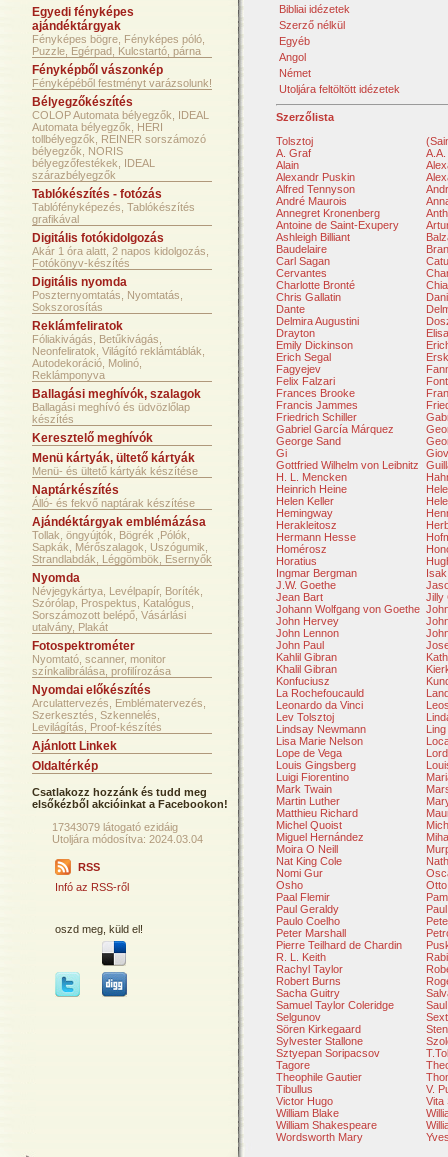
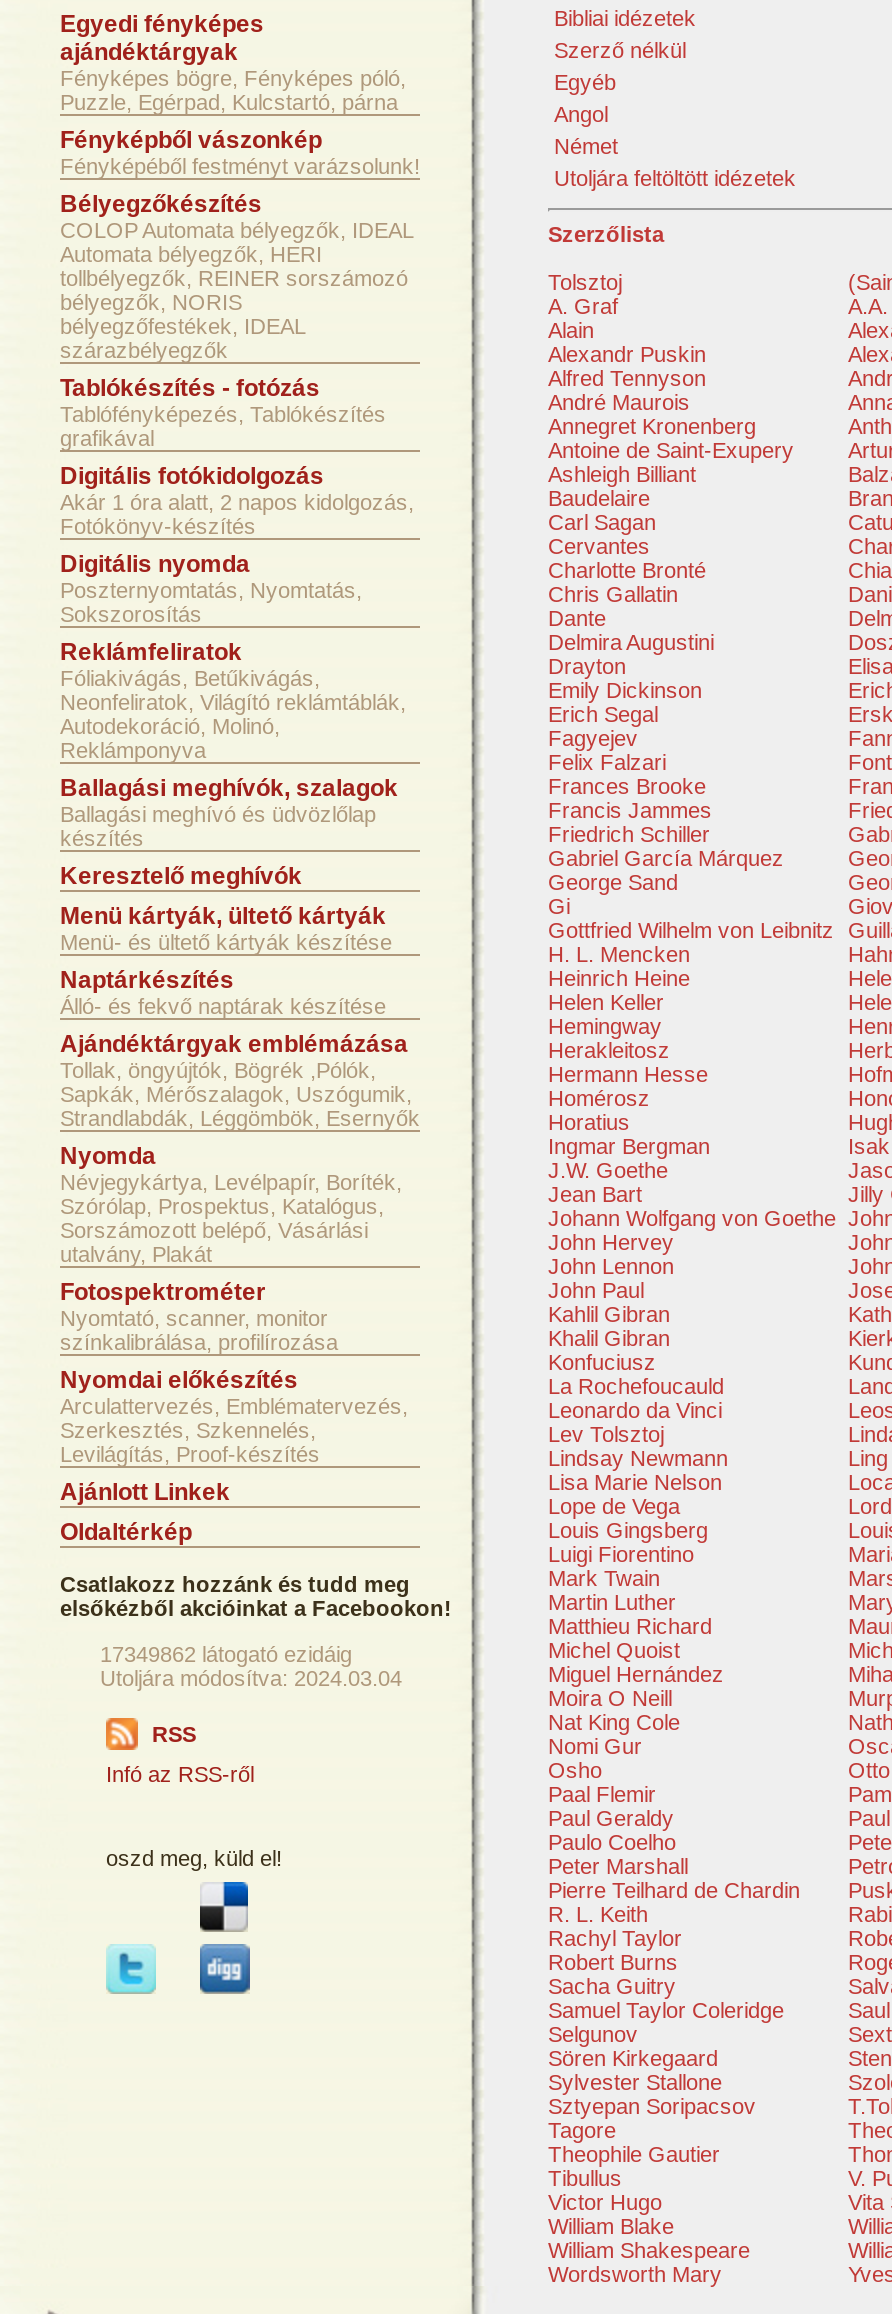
[52,821,178,833] 17343079 látogató ezidáig -> [100,1642,352,1666] 17349862 látogató ezidáig

